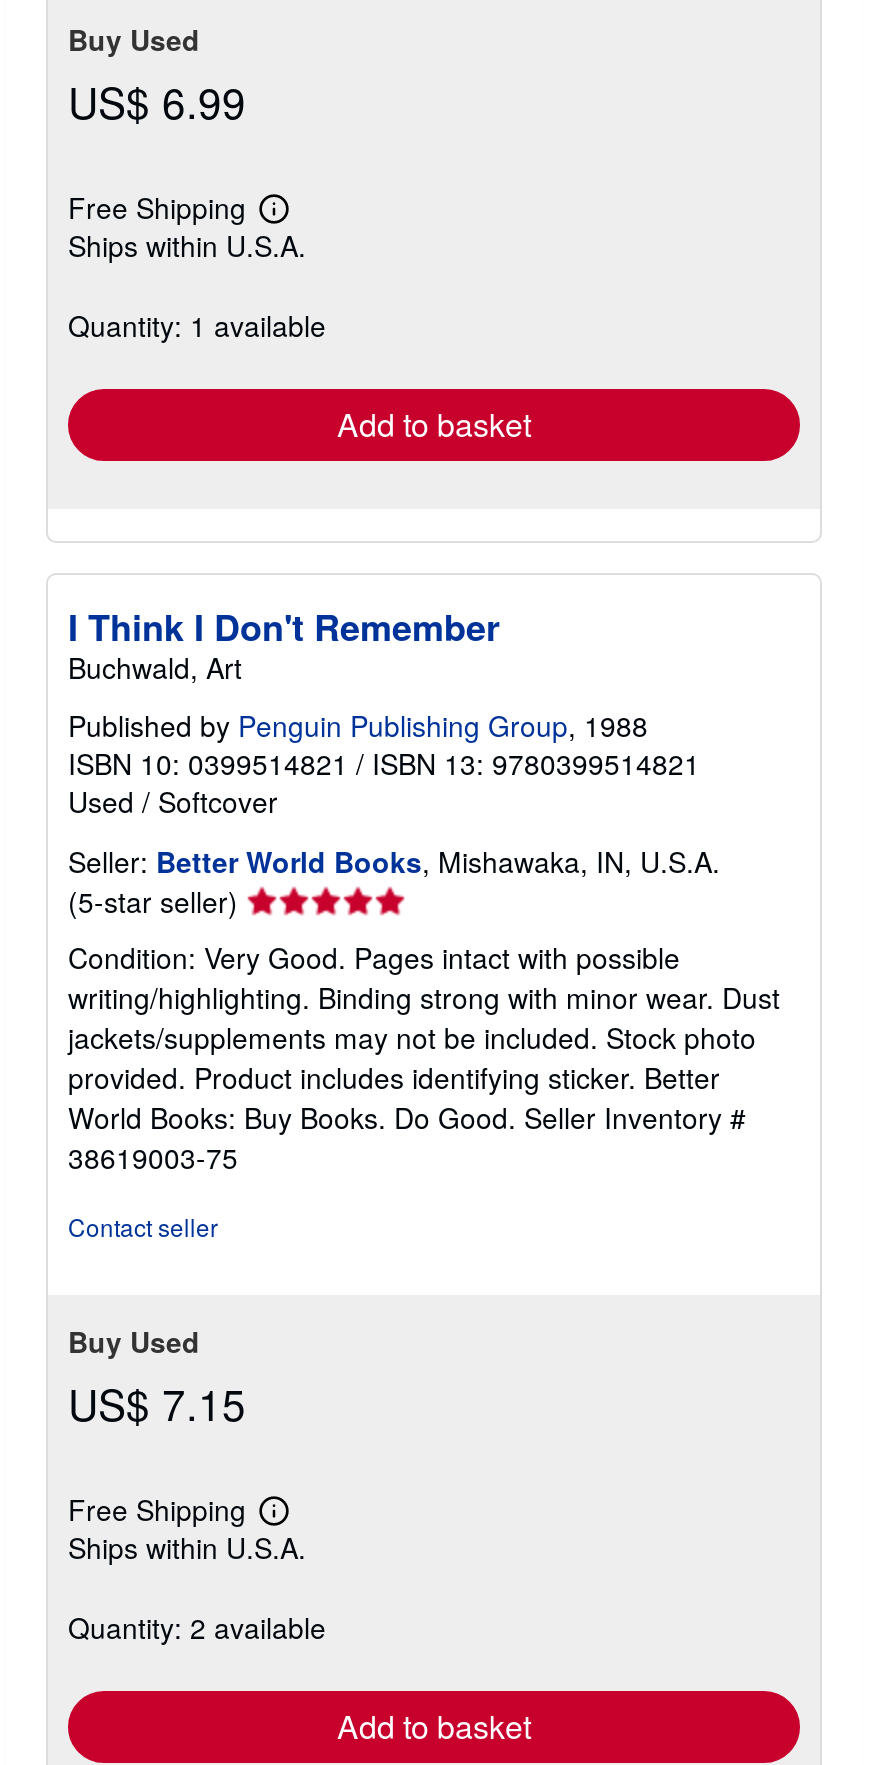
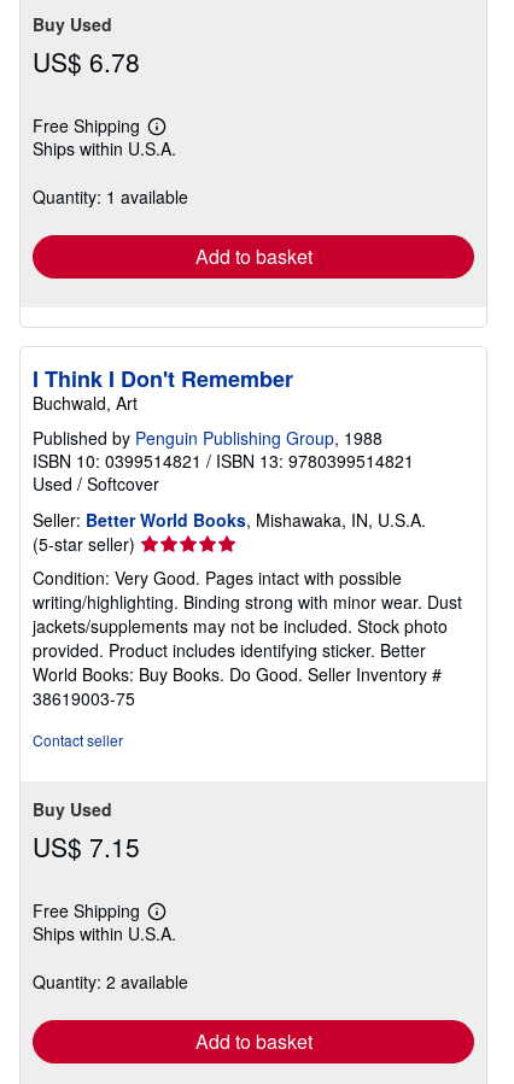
[68,70,246,130] US$ 6.99 -> [33,43,140,79] US$ 6.78

